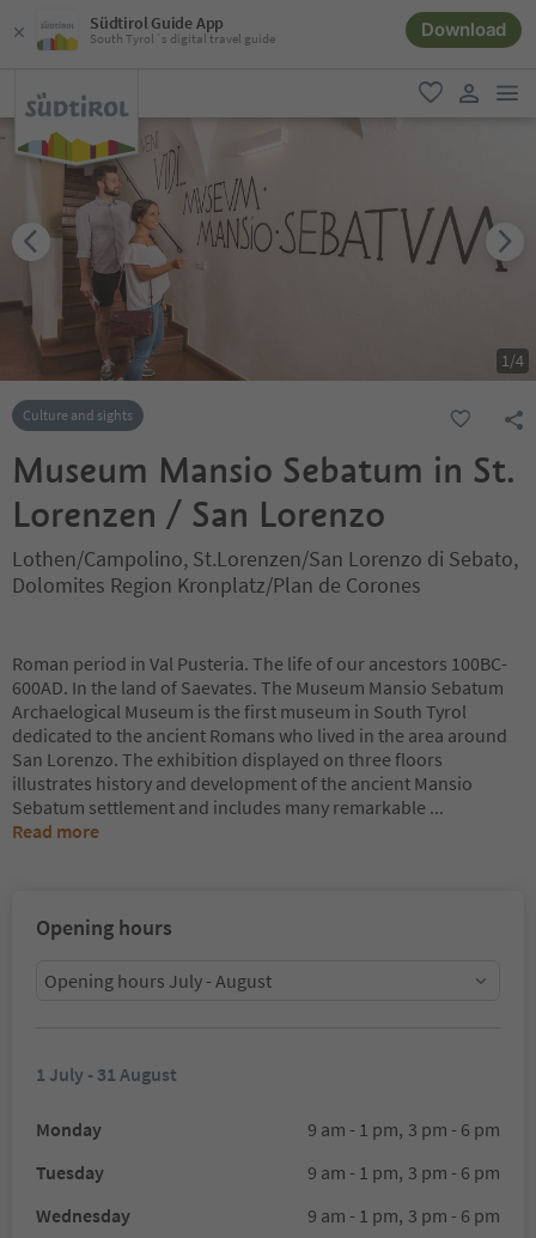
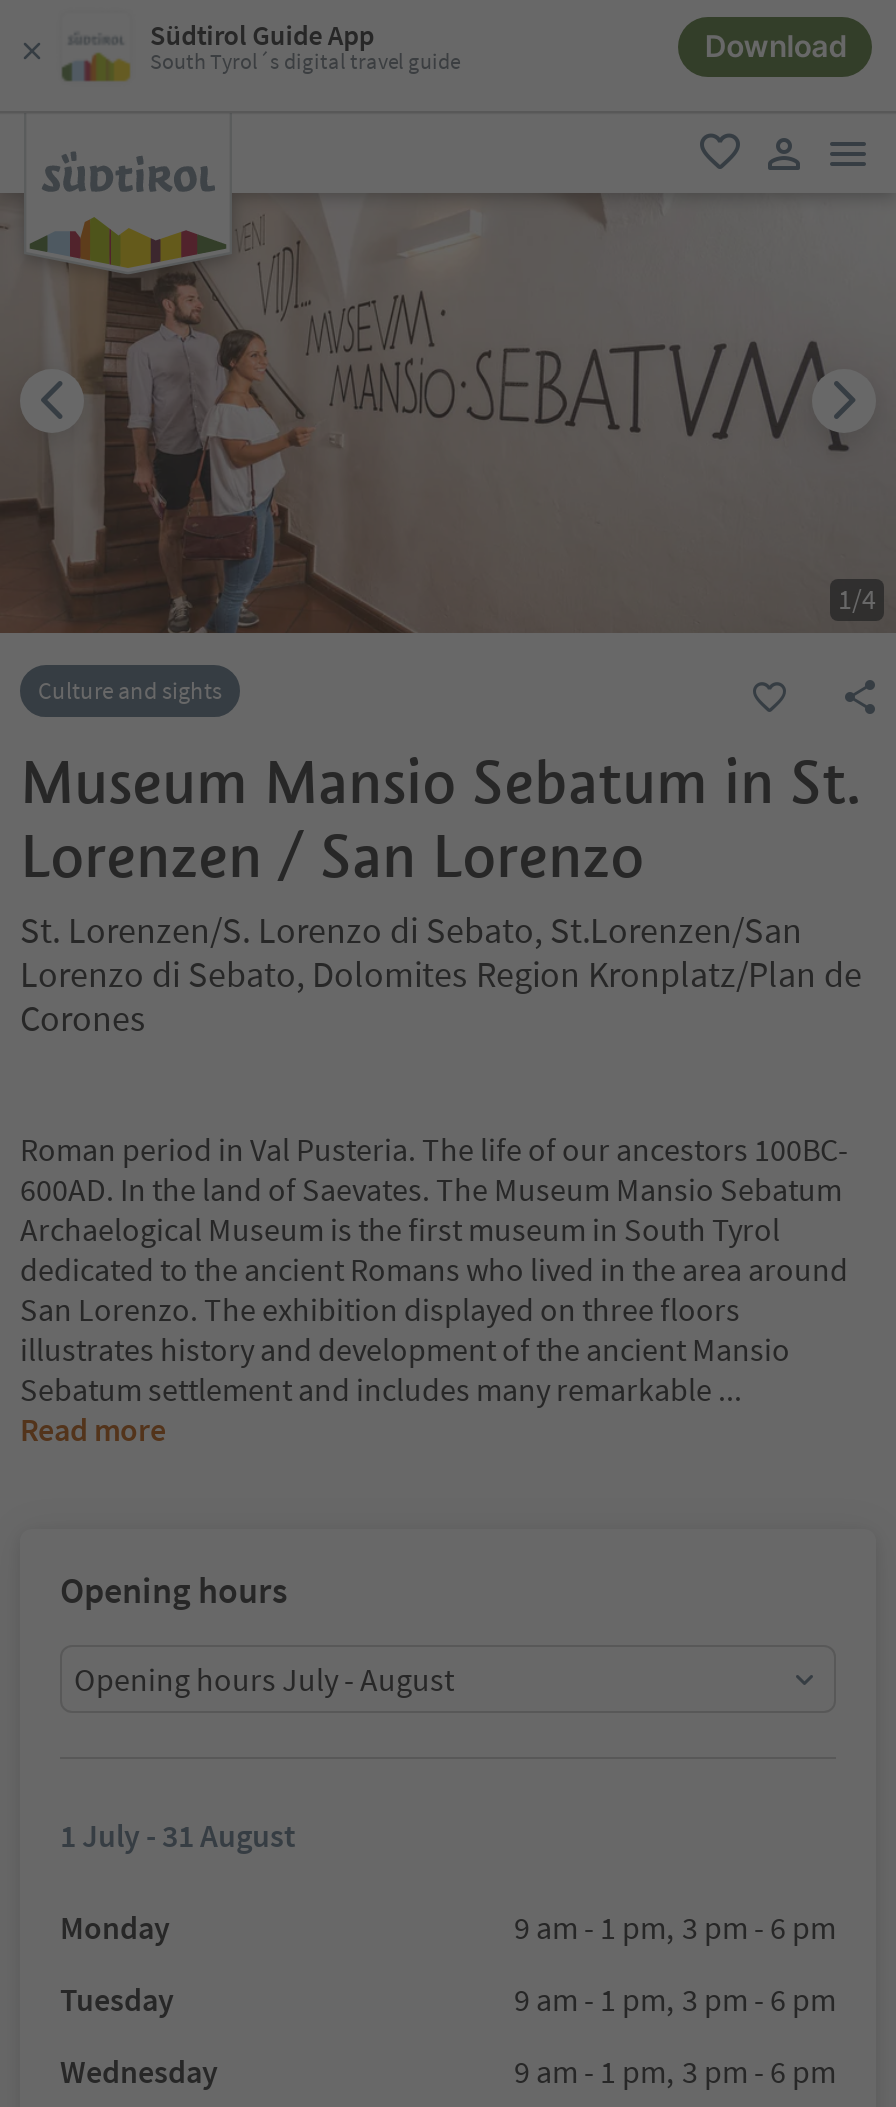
[12,545,518,599] Lothen/Campolino, St.Lorenzen/San Lorenzo di Sebato, | Dolomites Region Kronplatz/Plan de Corones -> [20,907,862,1041] St. Lorenzen/S. Lorenzo di Sebato, St.Lorenzen/San | Lorenzo di Sebato, Dolomites Region Kronplatz/Plan de | Corones

